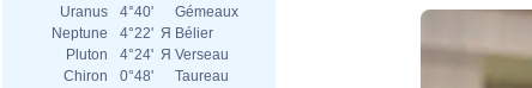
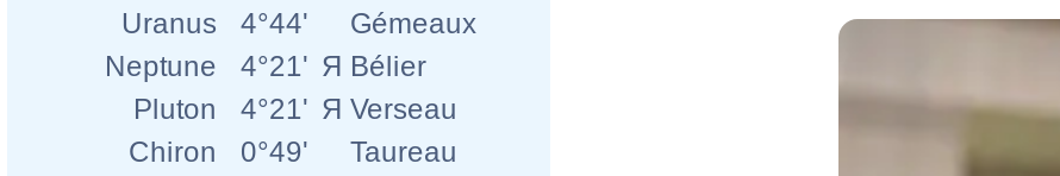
[60,4,238,20] Uranus 4°40' Gémeaux -> [121,7,476,40] Uranus 4°44' Gémeaux
[52,25,213,42] Neptune 4°22' Я Bélier -> [105,50,426,83] Neptune 4°21' Я Bélier
[66,46,229,63] Pluton 4°24' Я Verseau -> [133,93,457,126] Pluton 4°21' Я Verseau
[64,68,229,84] Chiron 0°48' Taureau -> [129,136,457,169] Chiron 0°49' Taureau

